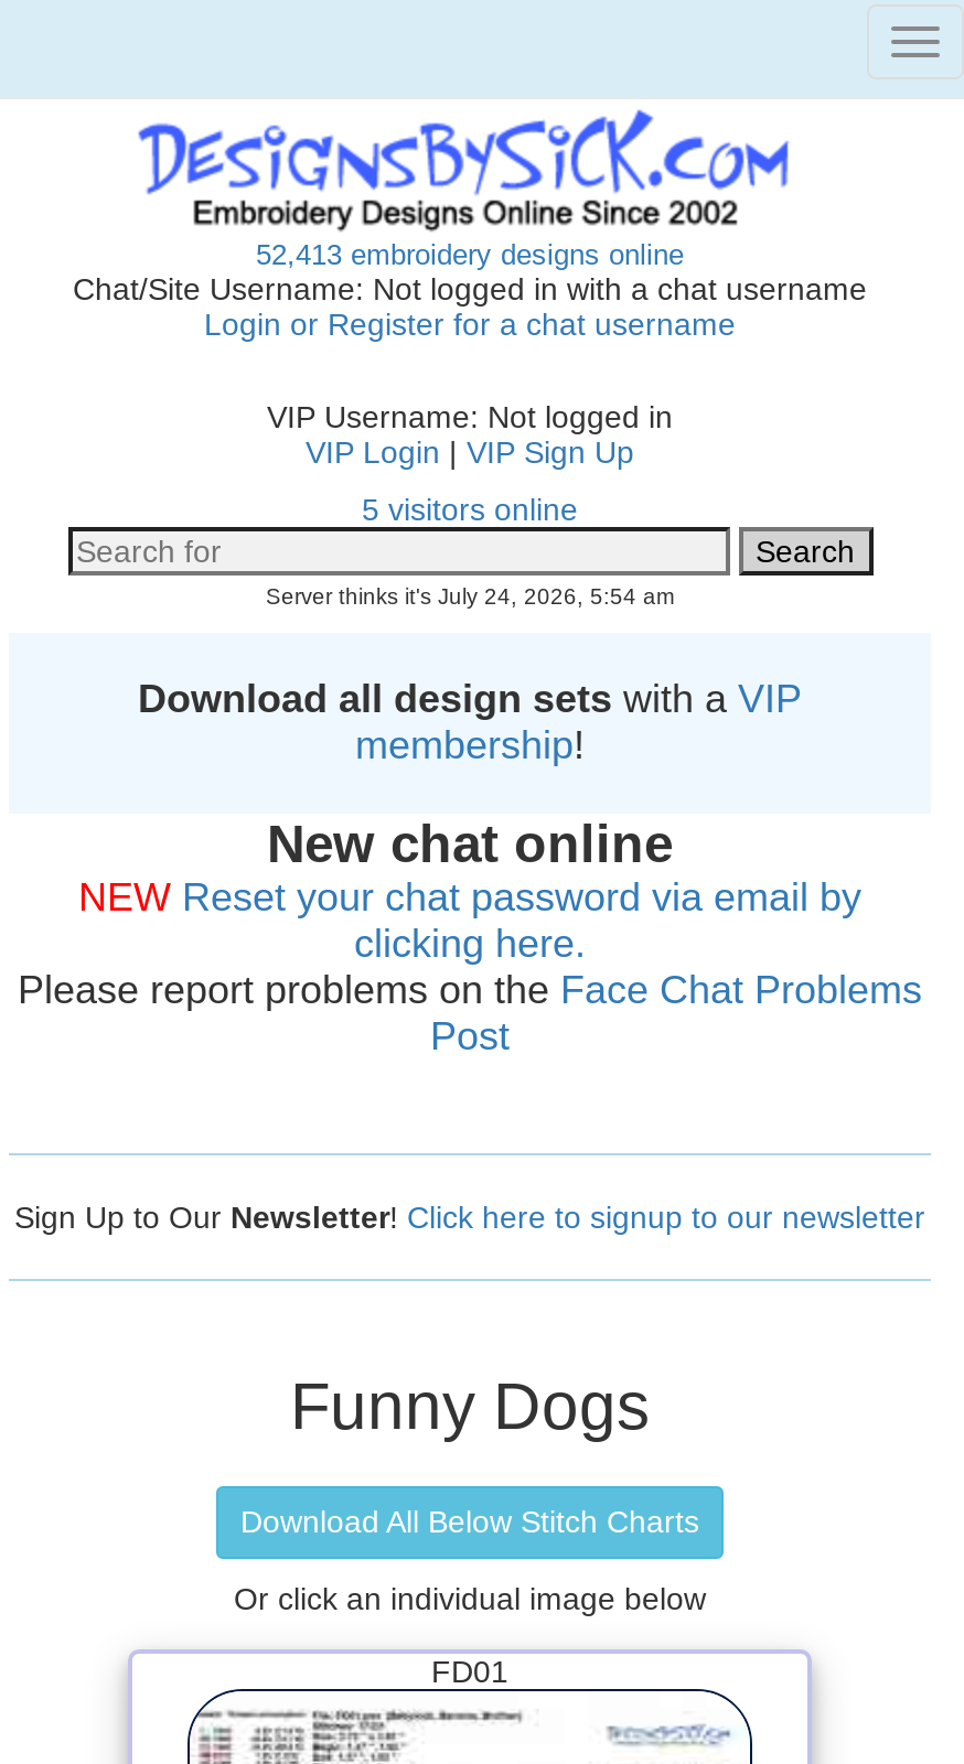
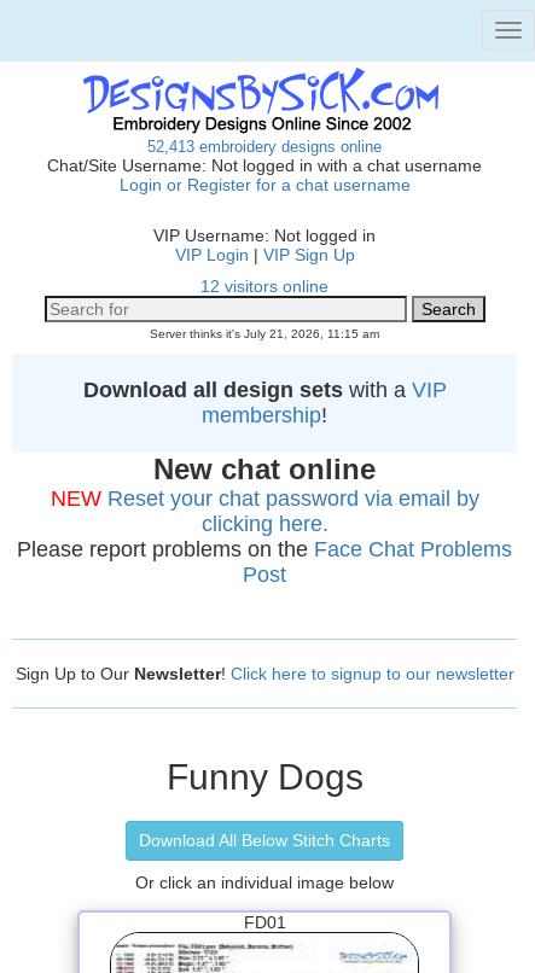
[362,492,578,527] 5 visitors online -> [200,276,328,296] 12 visitors online
[266,584,674,609] Server thinks it's July 24, 2026, 5:54 am -> [150,327,379,340] Server thinks it's July 21, 2026, 11:15 am

